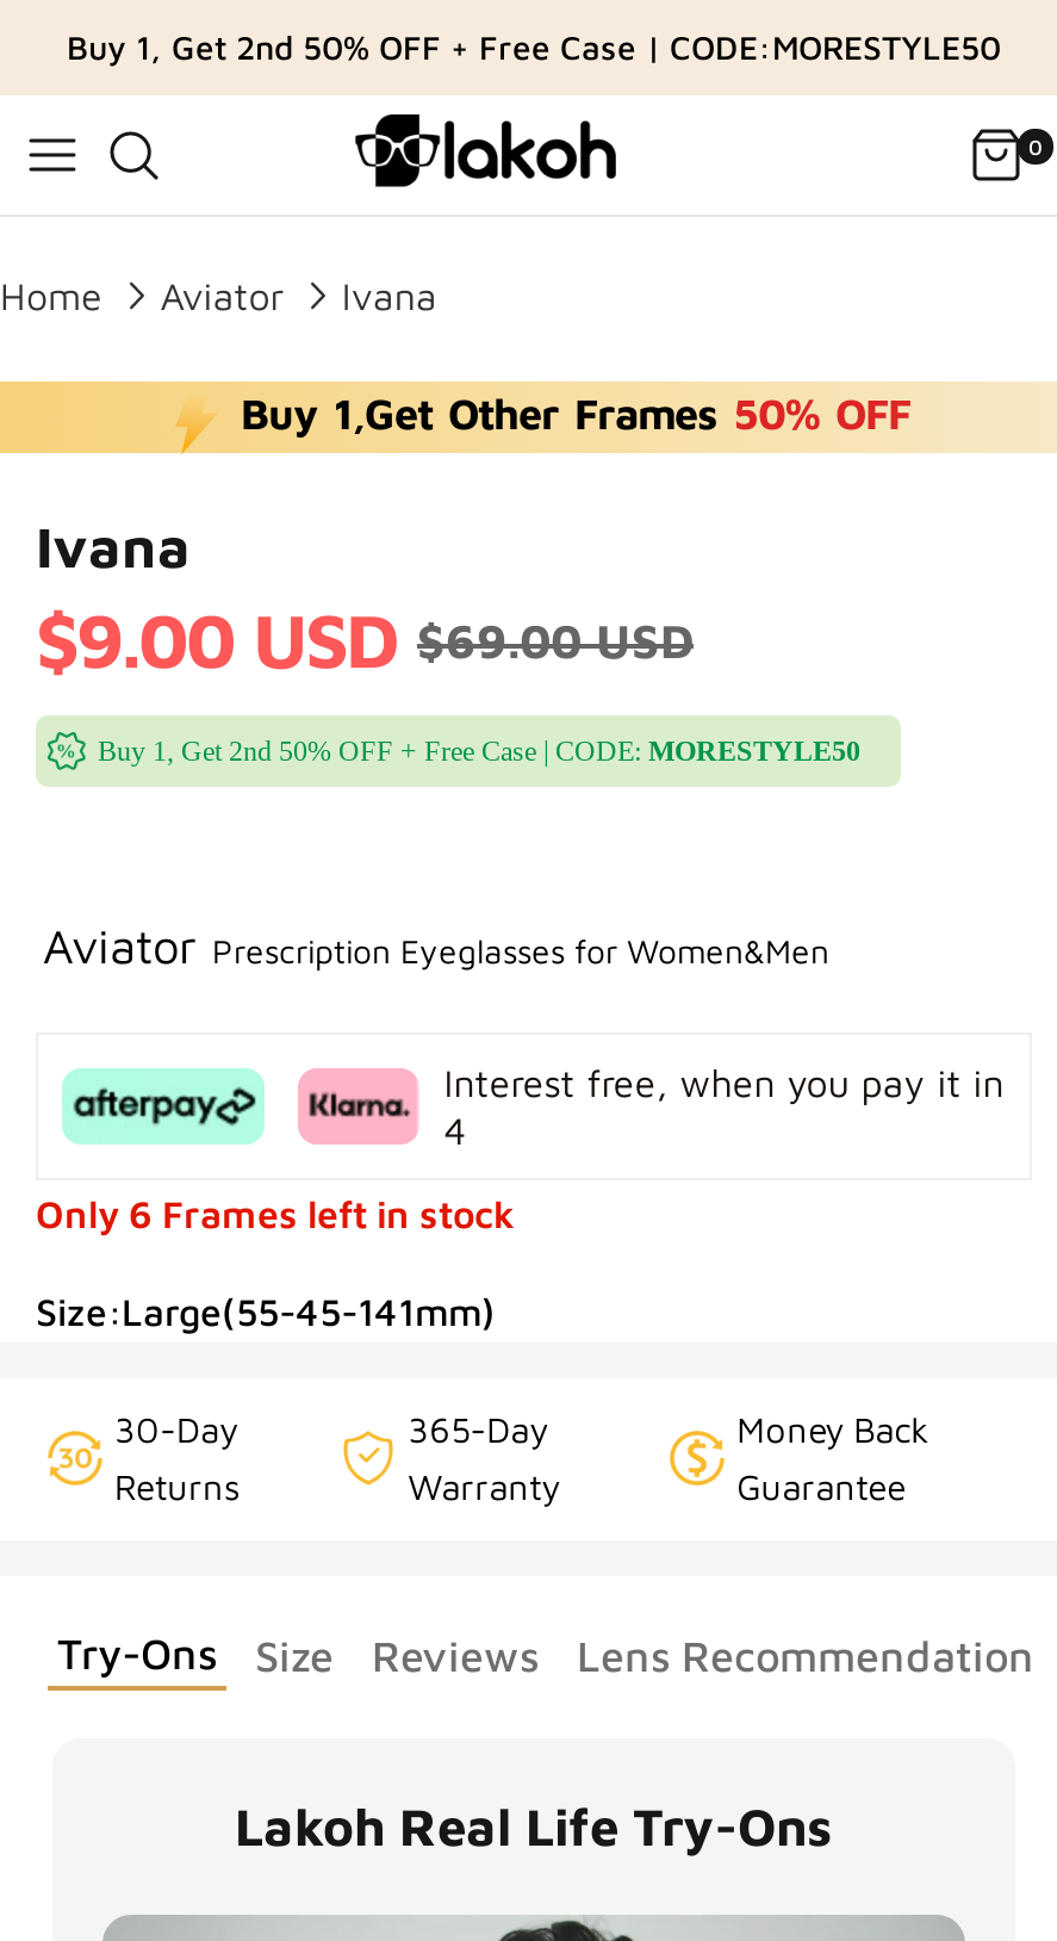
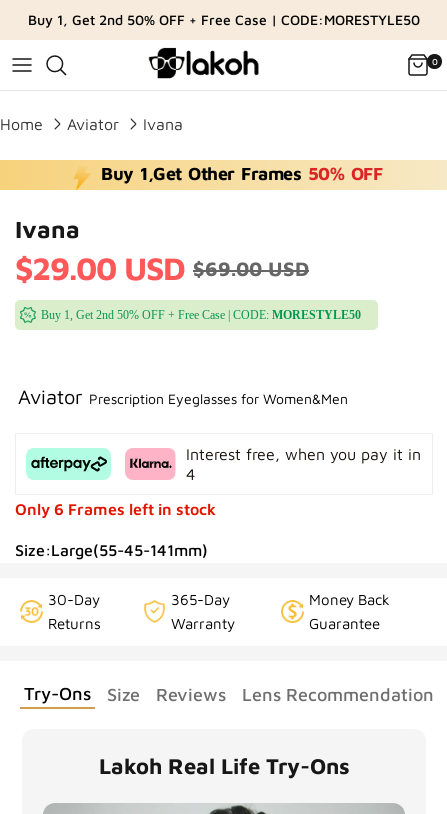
[36,594,694,684] $9.00 USD $69.00 USD -> [15,249,309,287] $29.00 USD $69.00 USD

